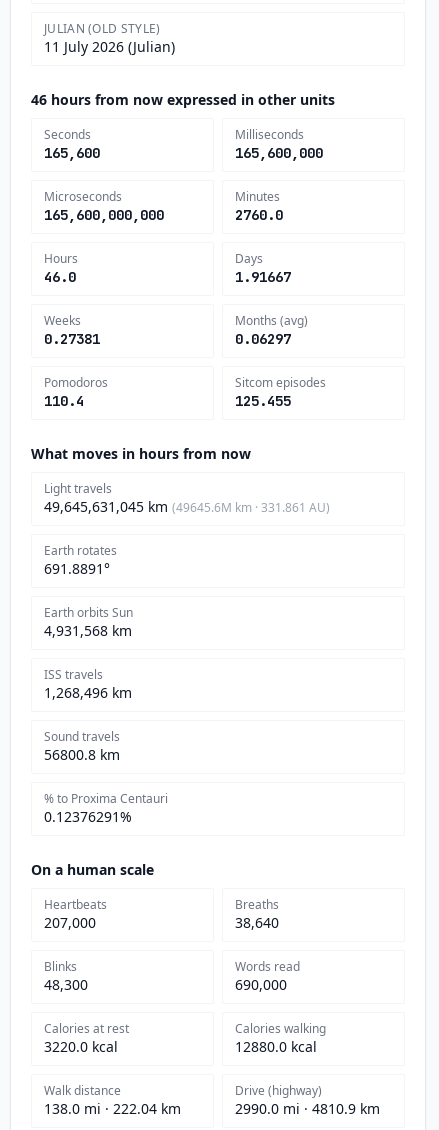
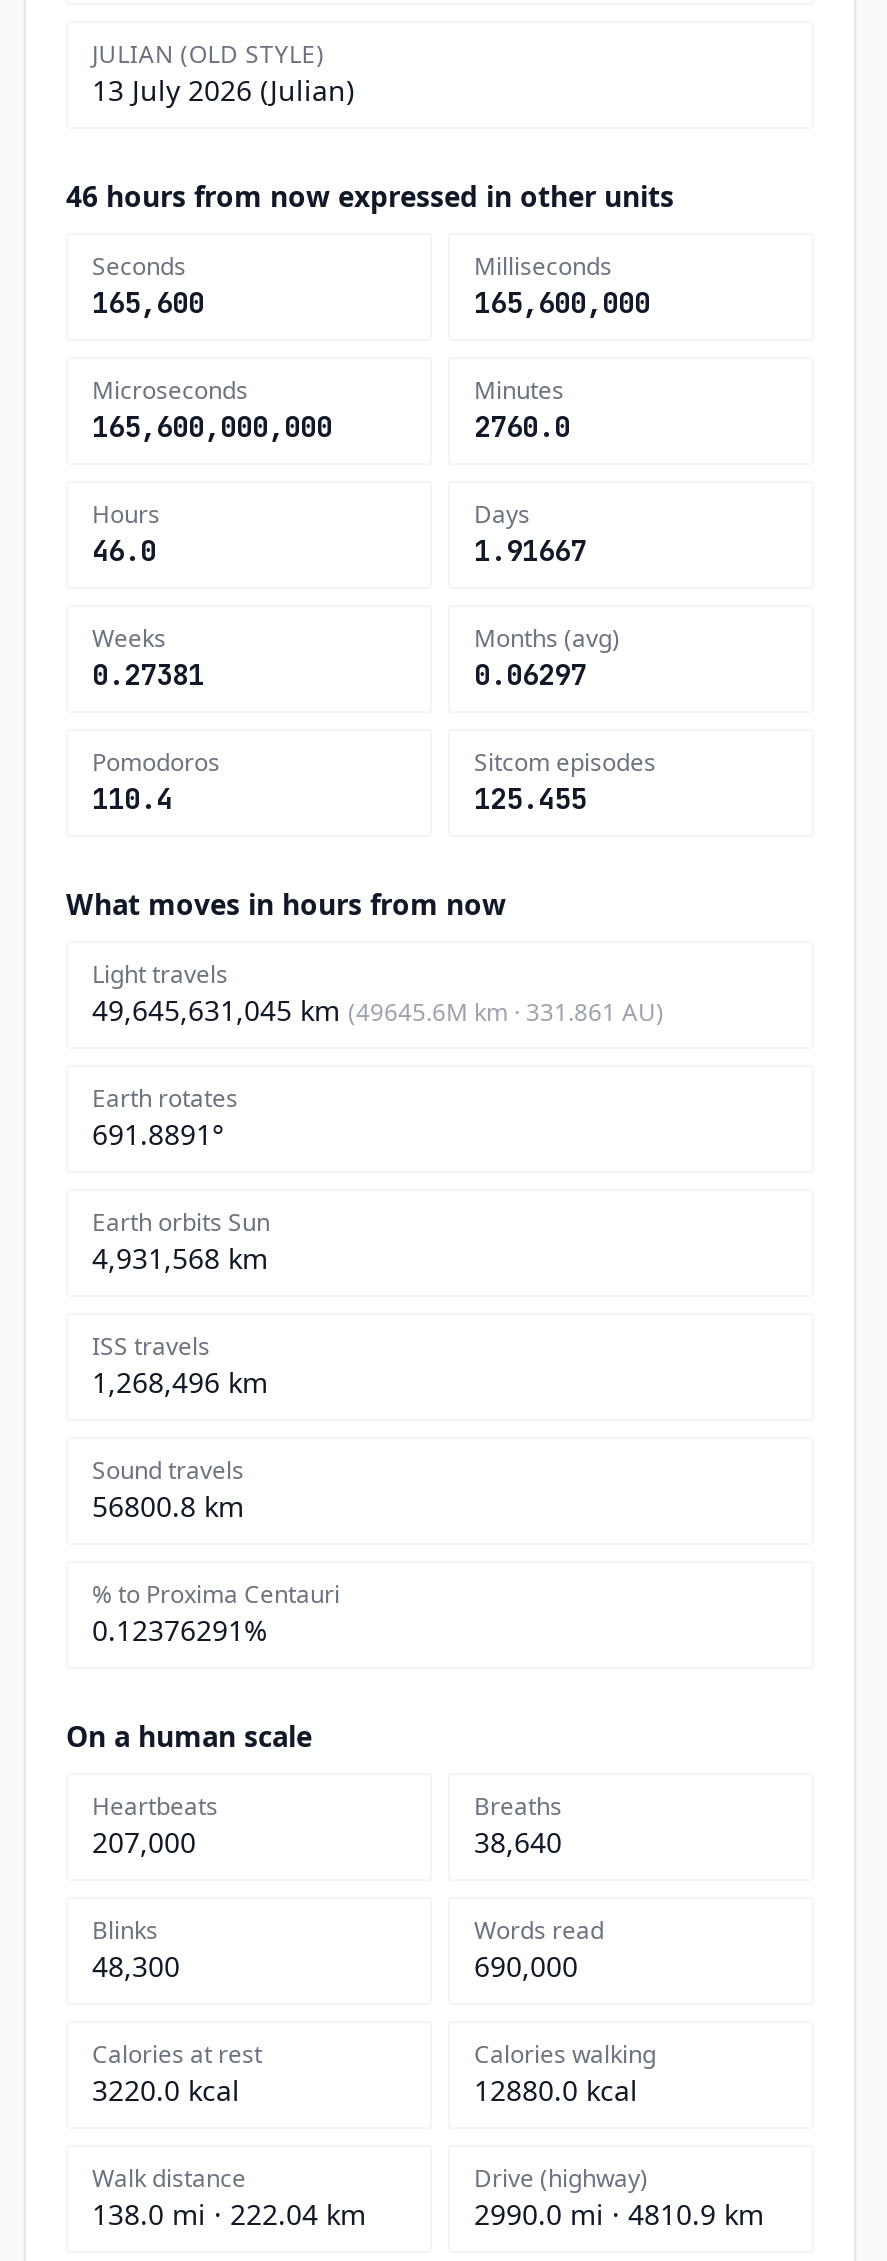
[44,37,175,56] 11 July 2026 (Julian) -> [92,71,354,109] 13 July 2026 (Julian)

